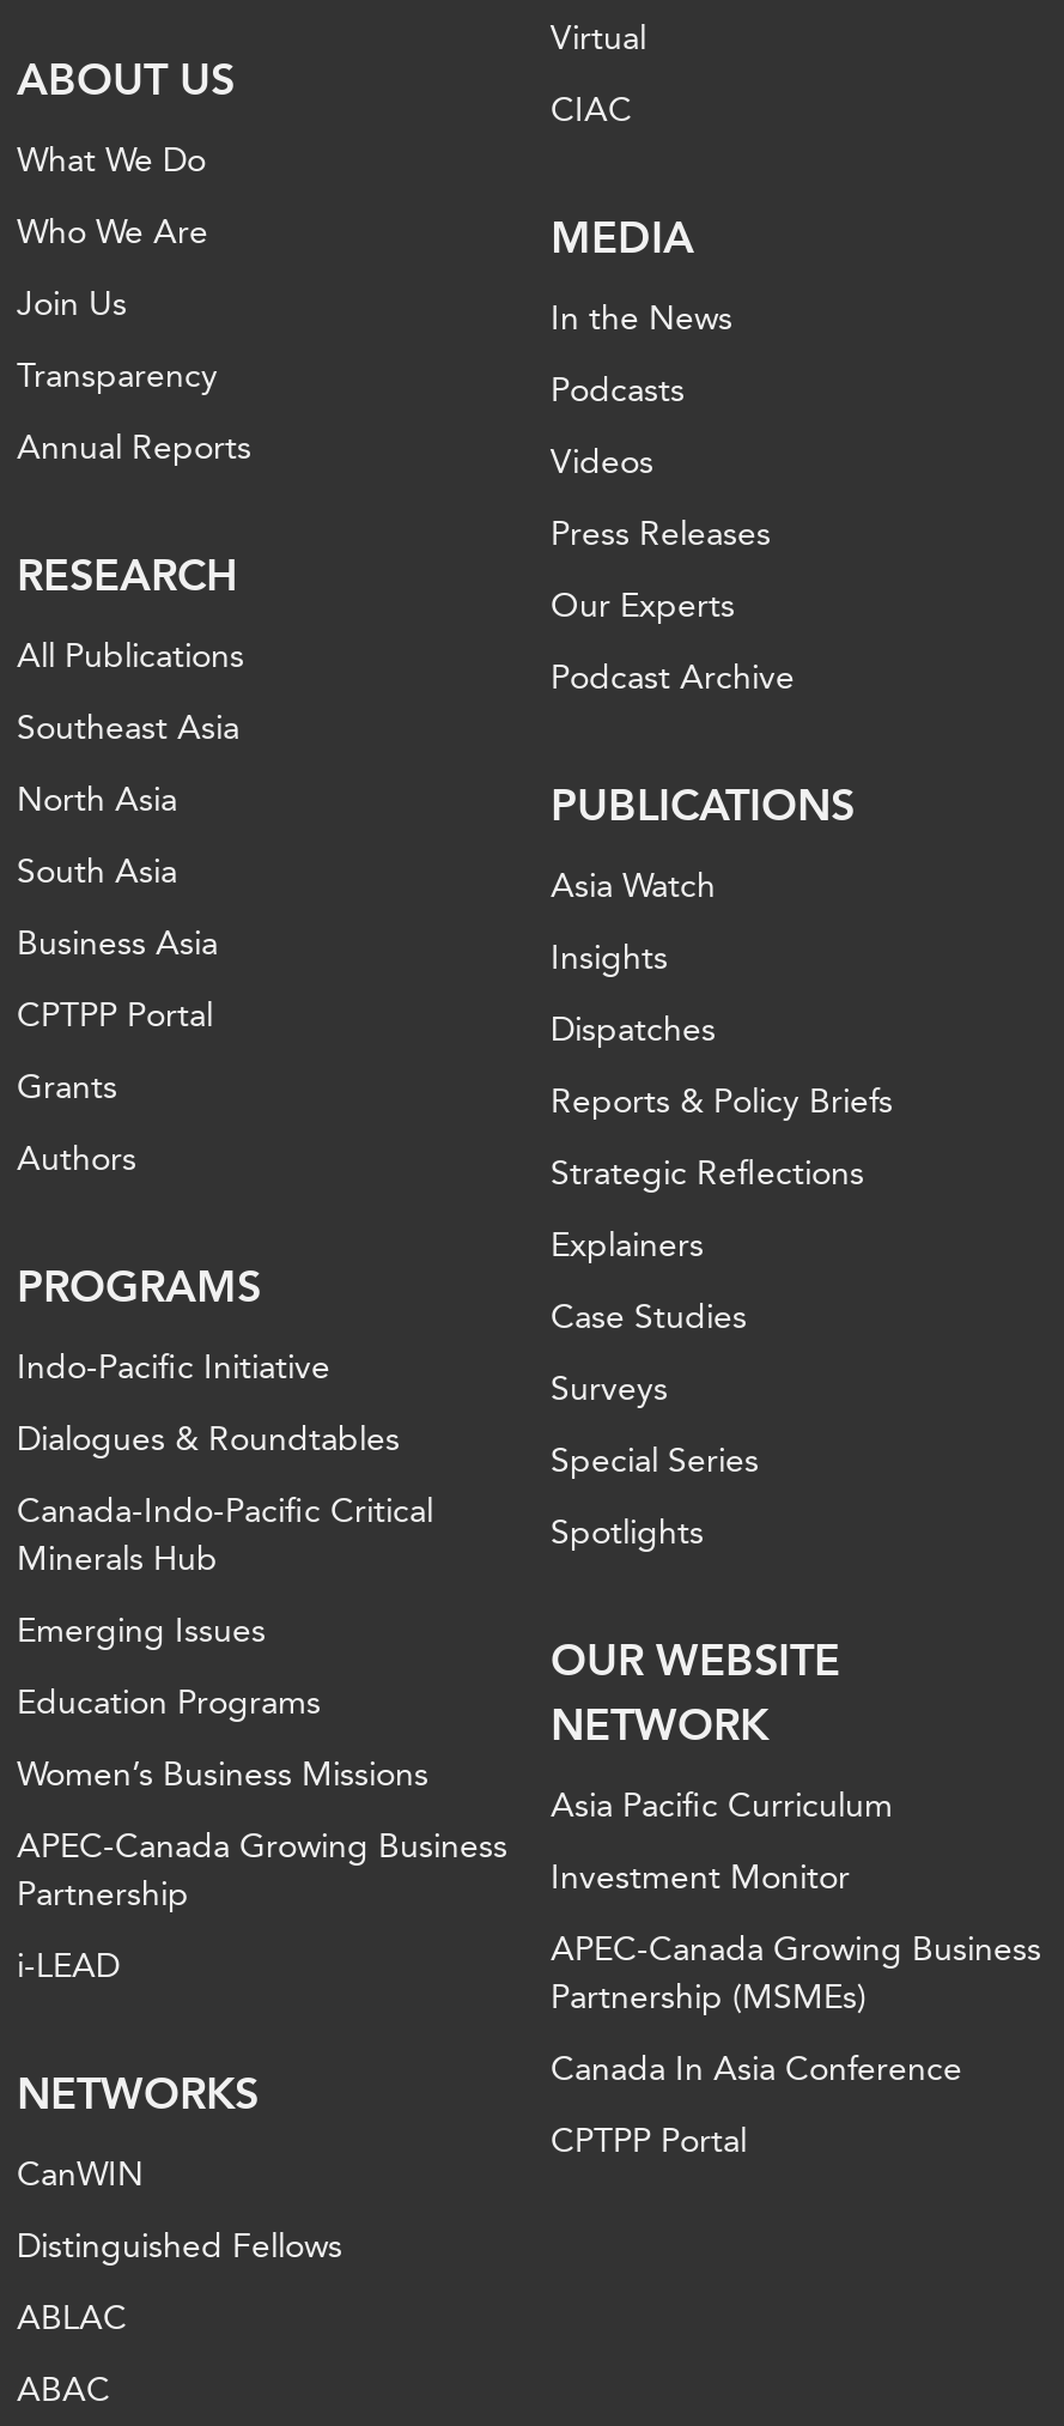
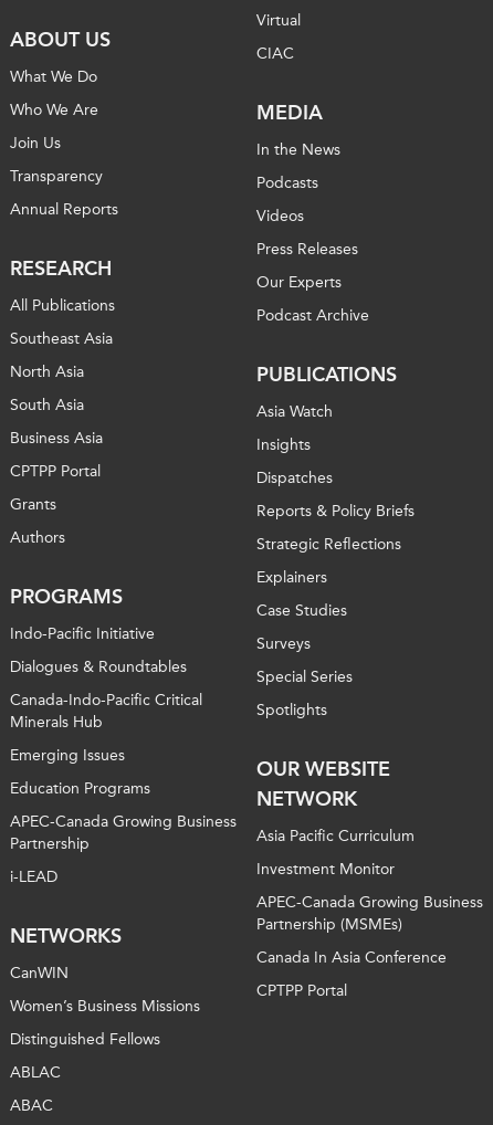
moved [17,1754,428,1795] -> [10,997,200,1016]: Women’s Business Missions
moved [17,1826,507,2195] -> [10,812,237,982]: APEC-Canada Growing Business | Partnership | i-LEAD | NETWORKS | CanWIN

